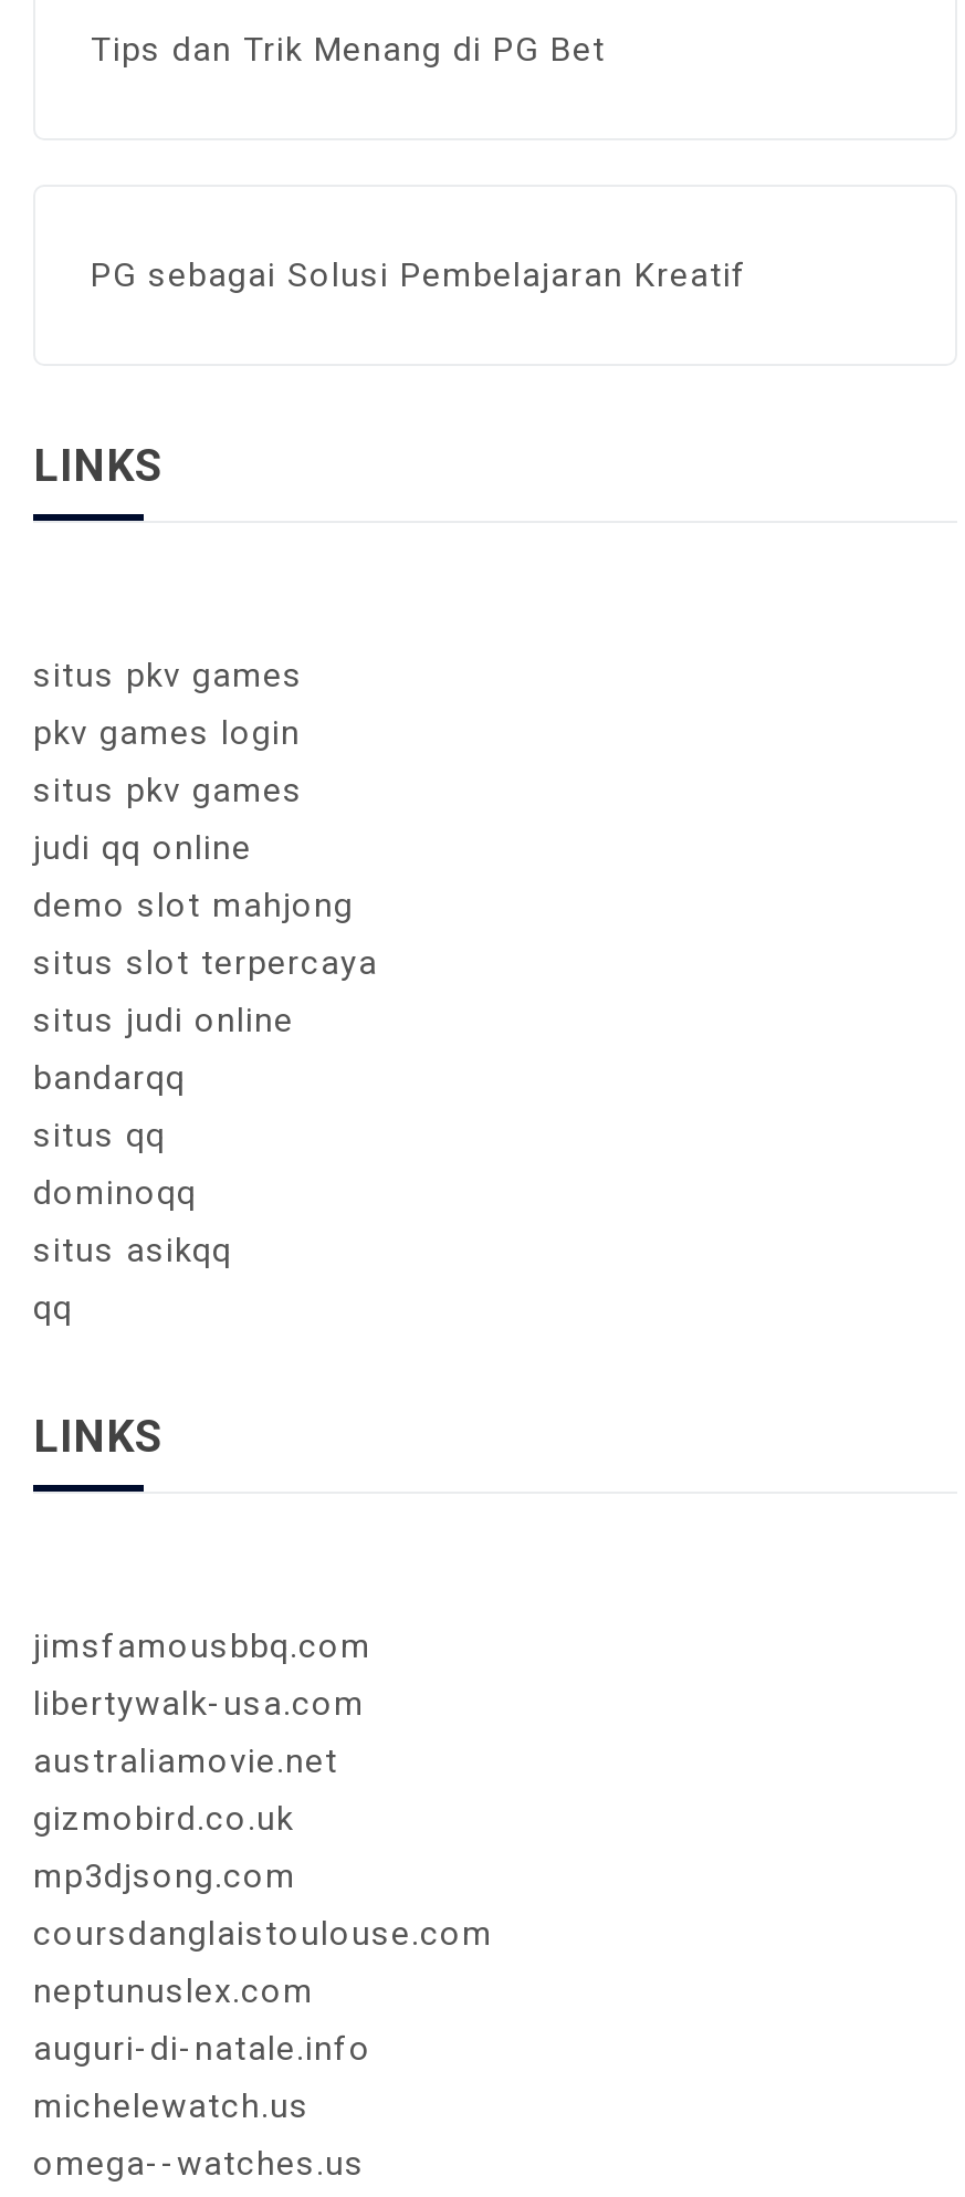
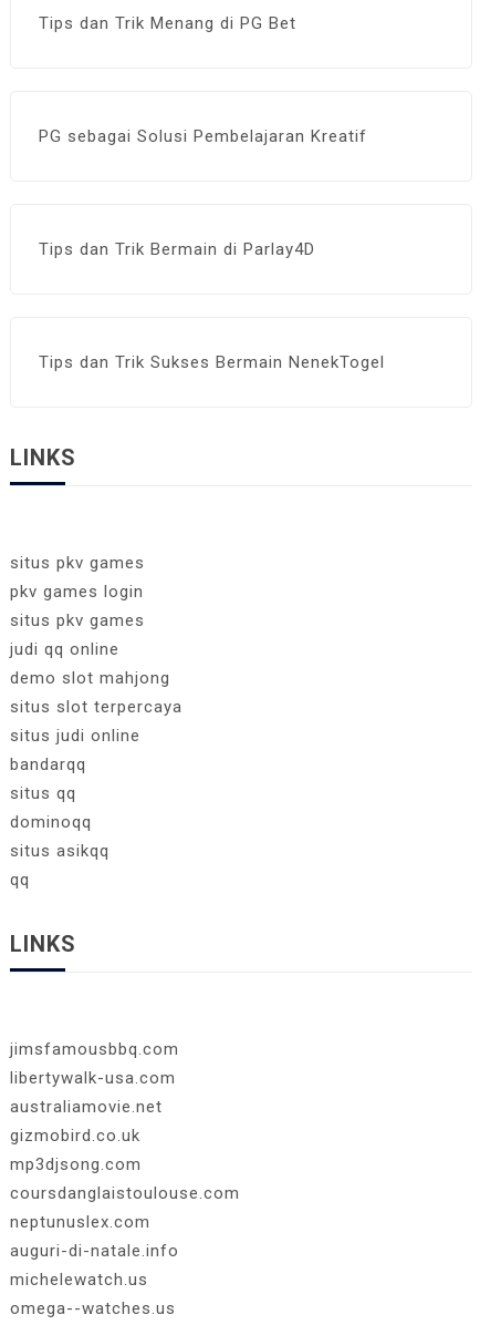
none -> [39,239,315,259] Tips dan Trik Bermain di Parlay4D
none -> [39,352,385,372] Tips dan Trik Sukses Bermain NenekTogel

